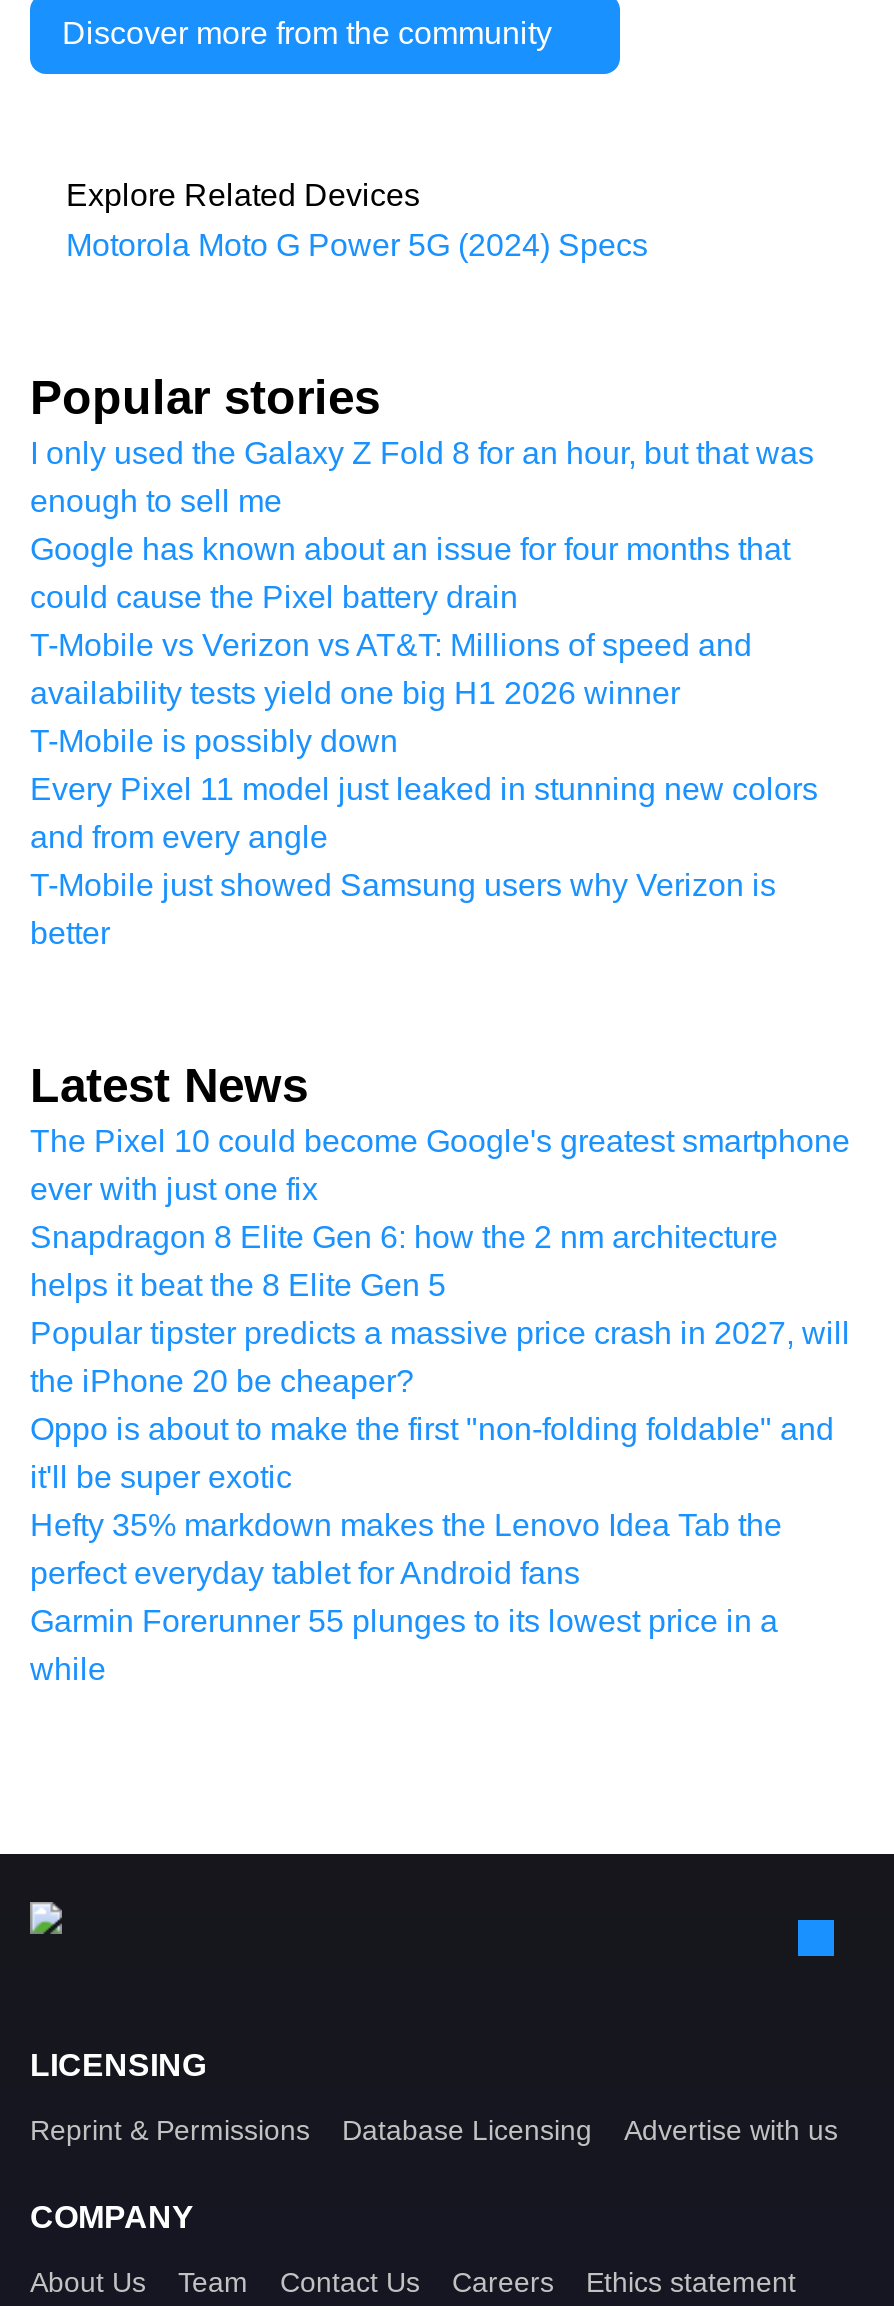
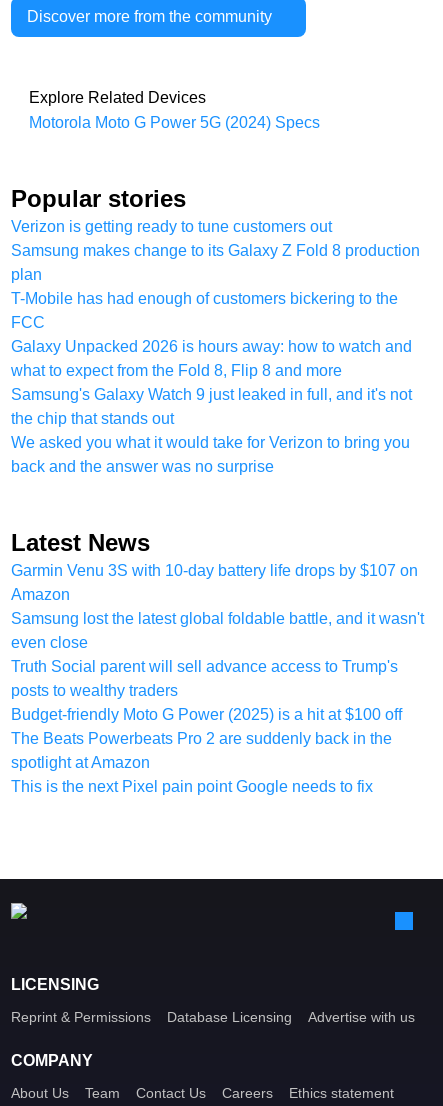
[30,436,818,950] I only used the Galaxy Z Fold 8 for an hour, but that was | enough to sell me | Google has known about an issue for four months that | could cause the Pixel battery drain | T-Mobile vs Verizon vs AT&T: Millions of speed and | availability tests yield one big H1 2026 winner | T-Mobile is possibly down | Every Pixel 11 model just leaked in stunning new colors | and from every angle | T-Mobile just showed Samsung users why Verizon is | better -> [11,218,420,475] Verizon is getting ready to tune customers out | Samsung makes change to its Galaxy Z Fold 8 production | plan | T-Mobile has had enough of customers bickering to the | FCC | Galaxy Unpacked 2026 is hours away: how to watch and | what to expect from the Fold 8, Flip 8 and more | Samsung's Galaxy Watch 9 just leaked in full, and it's not | the chip that stands out | We asked you what it would take for Verizon to bring you | back and the answer was no surprise
[30,1124,850,1686] The Pixel 10 could become Google's greatest smartphone | ever with just one fix | Snapdragon 8 Elite Gen 6: how the 2 nm architecture | helps it beat the 8 Elite Gen 5 | Popular tipster predicts a massive price crash in 2027, will | the iPhone 20 be cheaper? | Oppo is about to make the first "non-folding foldable" and | it'll be super exotic | Hefty 35% markdown makes the Lenovo Idea Tab the | perfect everyday tablet for Android fans | Garmin Forerunner 55 plunges to its lowest price in a | while -> [11,562,424,795] Garmin Venu 3S with 10-day battery life drops by $107 on | Amazon | Samsung lost the latest global foldable battle, and it wasn't | even close | Truth Social parent will sell advance access to Trump's | posts to wealthy traders | Budget-friendly Moto G Power (2025) is a hit at $100 off | The Beats Powerbeats Pro 2 are suddenly back in the | spotlight at Amazon | This is the next Pixel pain point Google needs to fix

